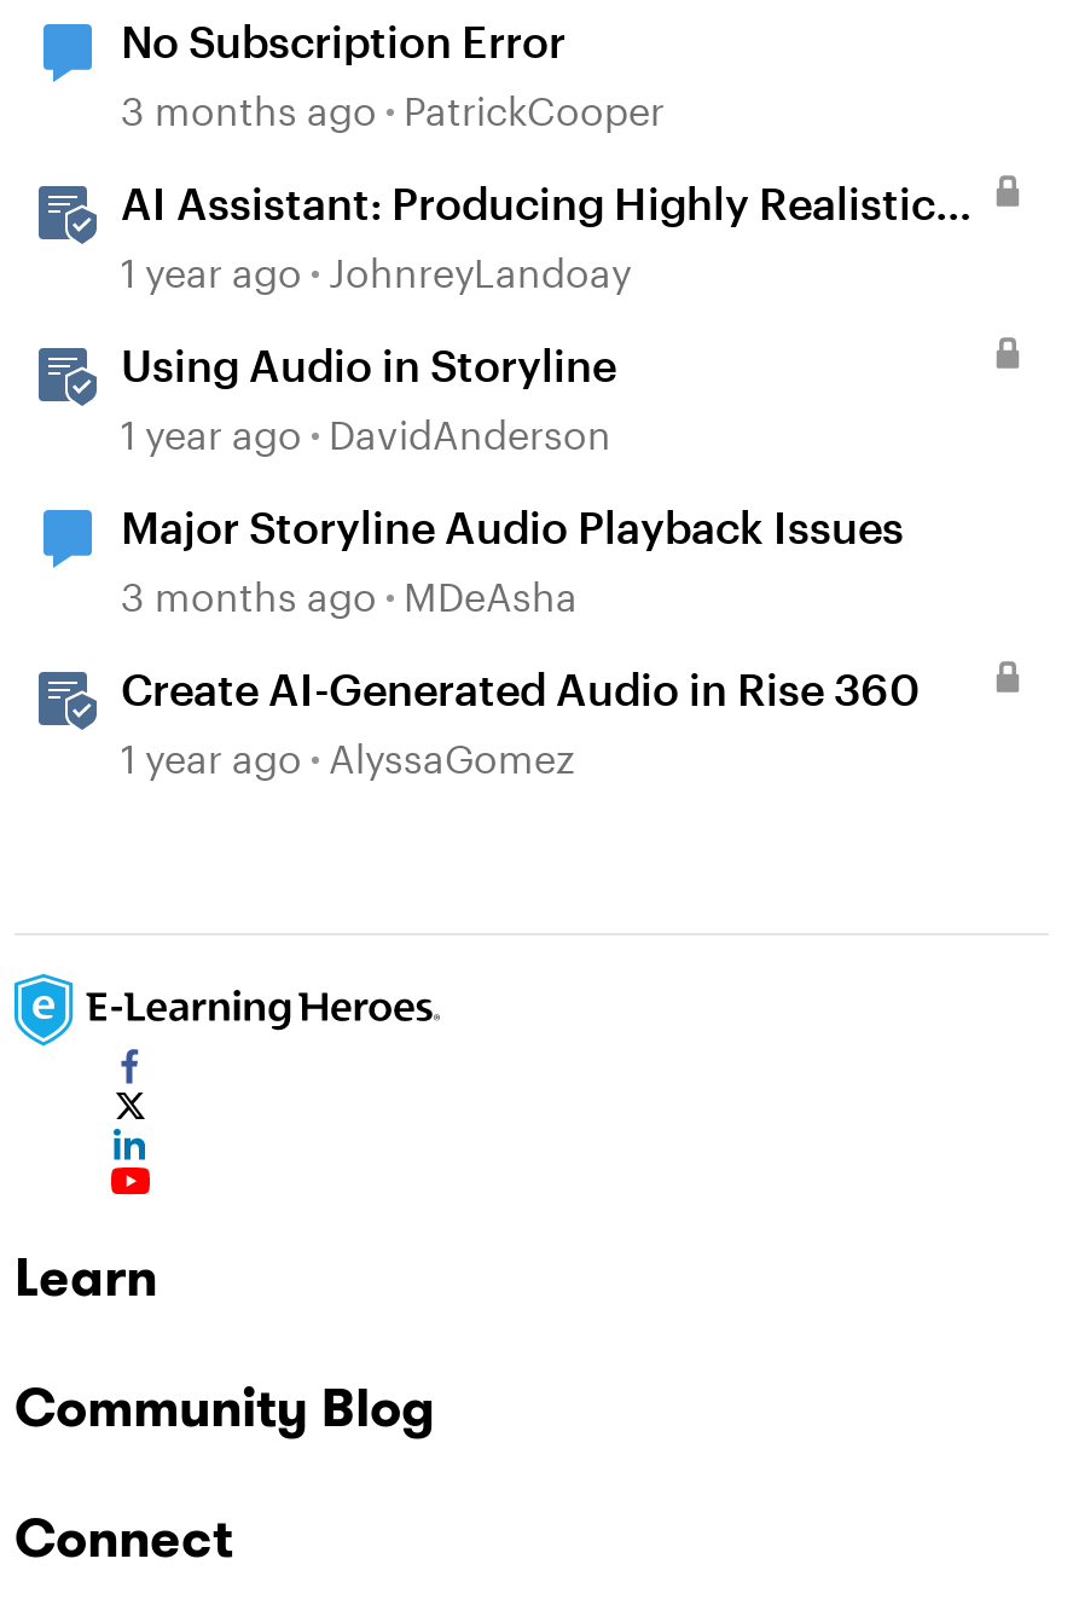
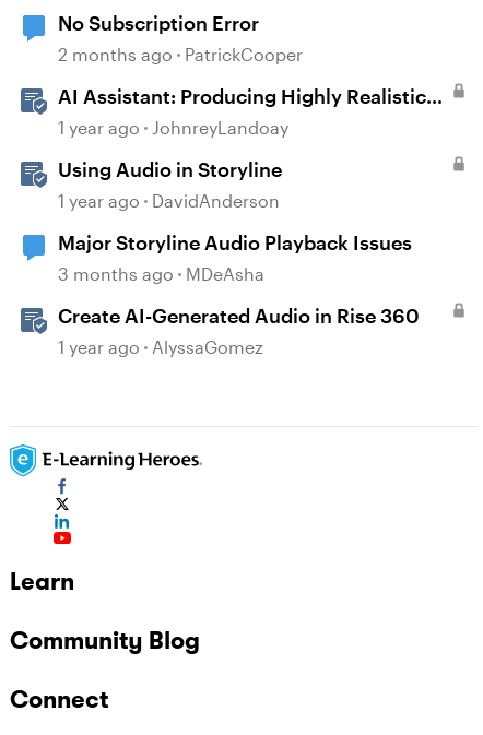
[121,87,665,133] 3 months ago PatrickCooper -> [58,44,303,64] 2 months ago PatrickCooper

